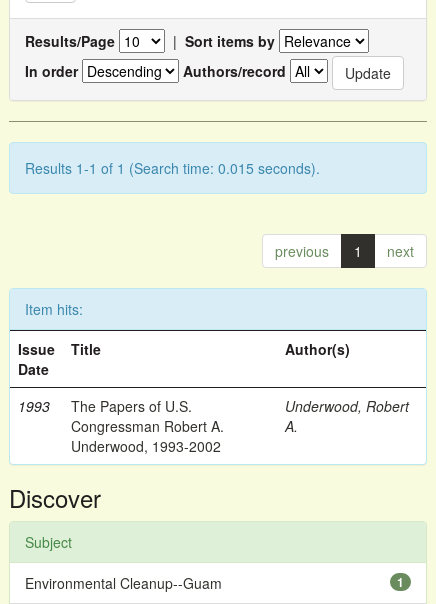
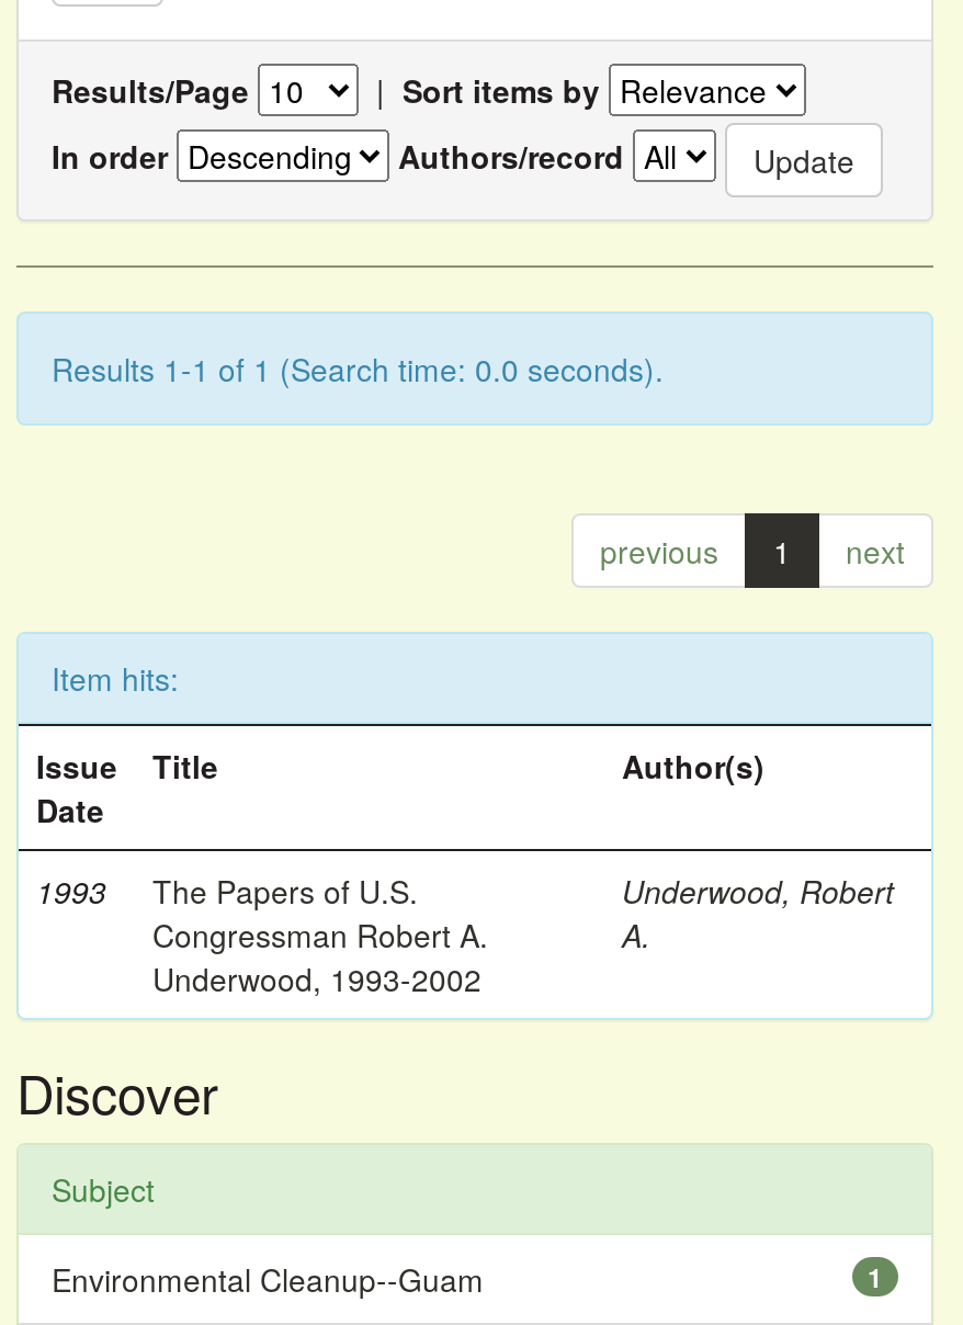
[25,158,320,178] Results 1-1 of 1 (Search time: 0.015 seconds). -> [52,347,664,390] Results 1-1 of 1 (Search time: 0.0 seconds).

